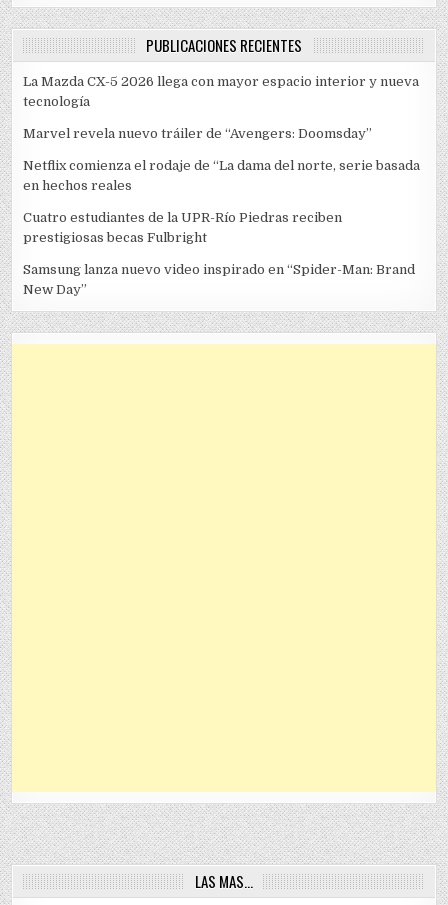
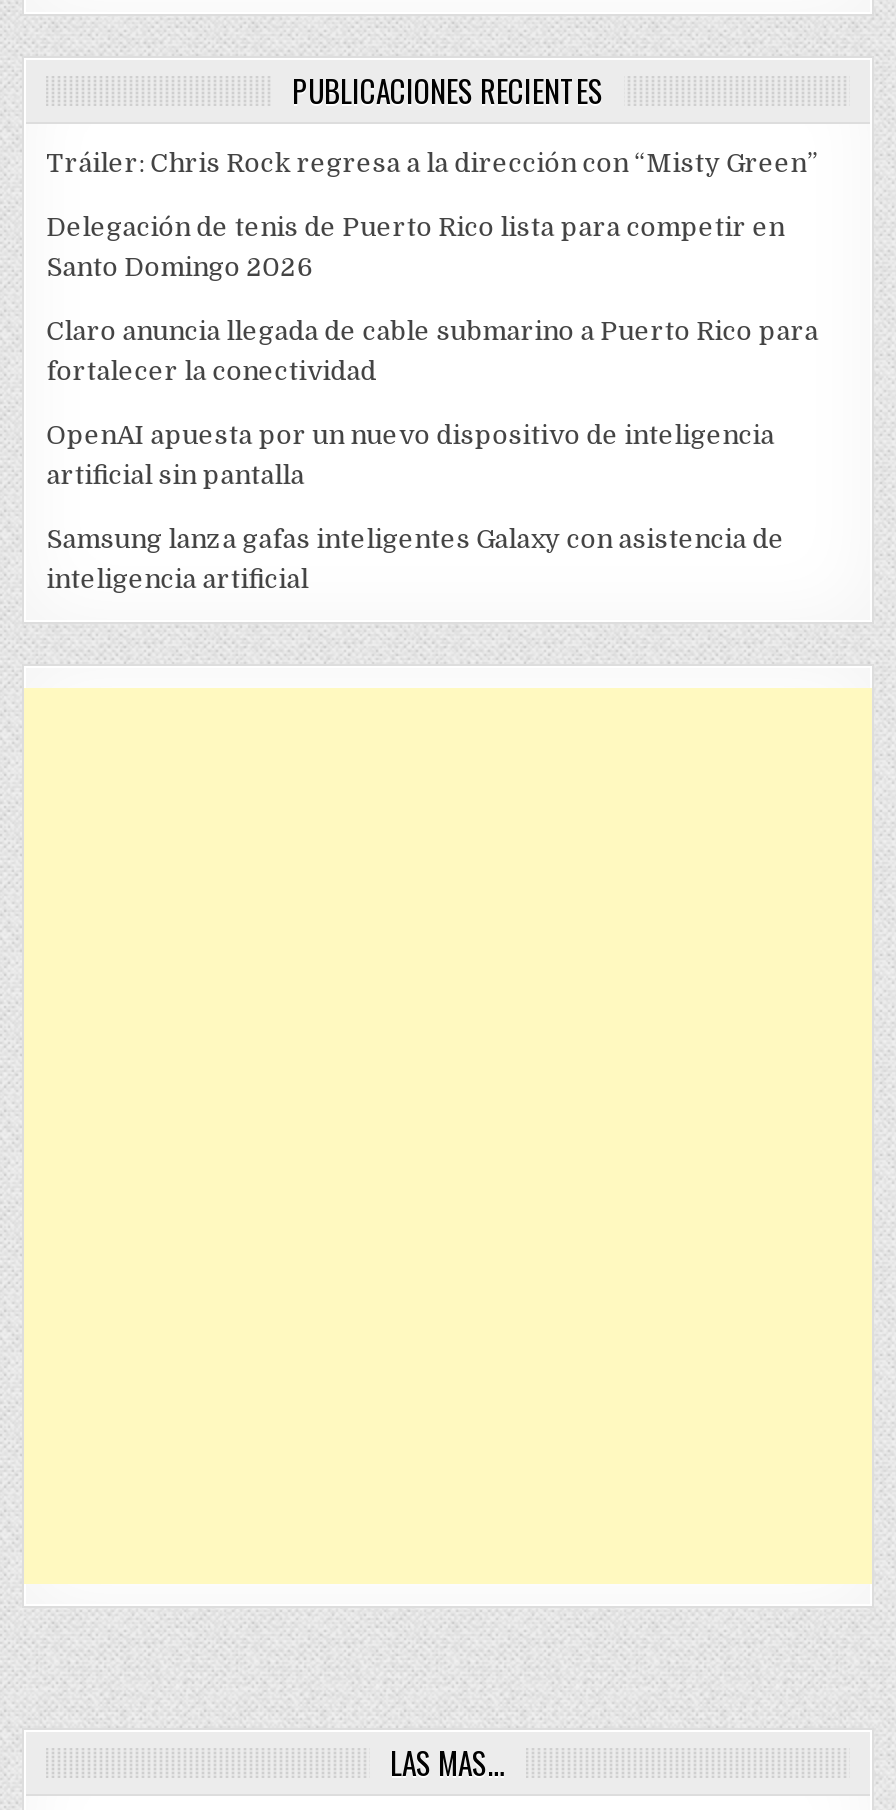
[23,74,419,109] La Mazda CX-5 2026 llega con mayor espacio interior y nueva | tecnología -> [46,148,818,178] Tráiler: Chris Rock regresa a la dirección con “Misty Green”
[23,126,372,141] Marvel revela nuevo tráiler de “Avengers: Doomsday” -> [46,212,784,282] Delegación de tenis de Puerto Rico lista para competir en | Santo Domingo 2026
[23,158,420,193] Netflix comienza el rodaje de “La dama del norte, serie basada | en hechos reales -> [46,316,818,386] Claro anuncia llegada de cable submarino a Puerto Rico para | fortalecer la conectividad
[23,210,342,245] Cuatro estudiantes de la UPR-Río Piedras reciben | prestigiosas becas Fulbright -> [46,420,774,490] OpenAI apuesta por un nuevo dispositivo de inteligencia | artificial sin pantalla
[23,262,415,297] Samsung lanza nuevo video inspirado en “Spider-Man: Brand | New Day” -> [46,524,784,594] Samsung lanza gafas inteligentes Galaxy con asistencia de | inteligencia artificial

